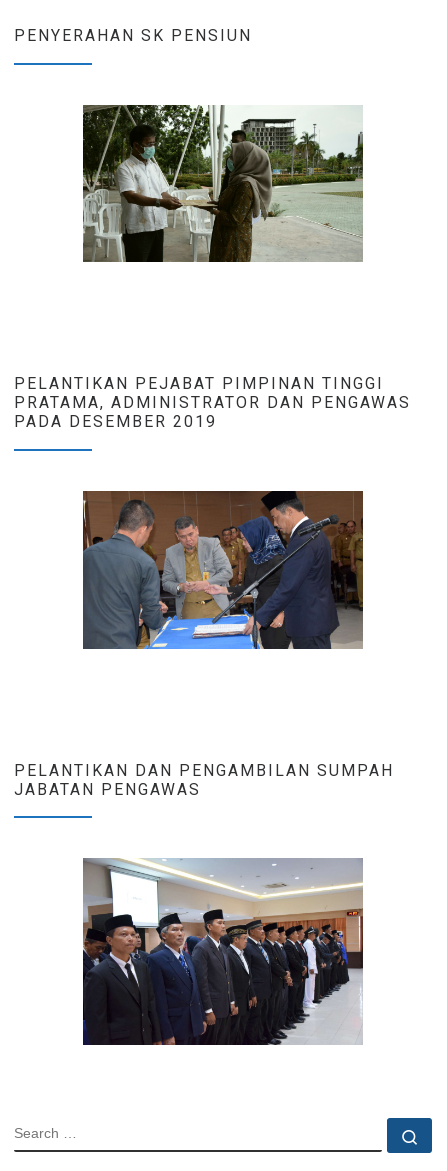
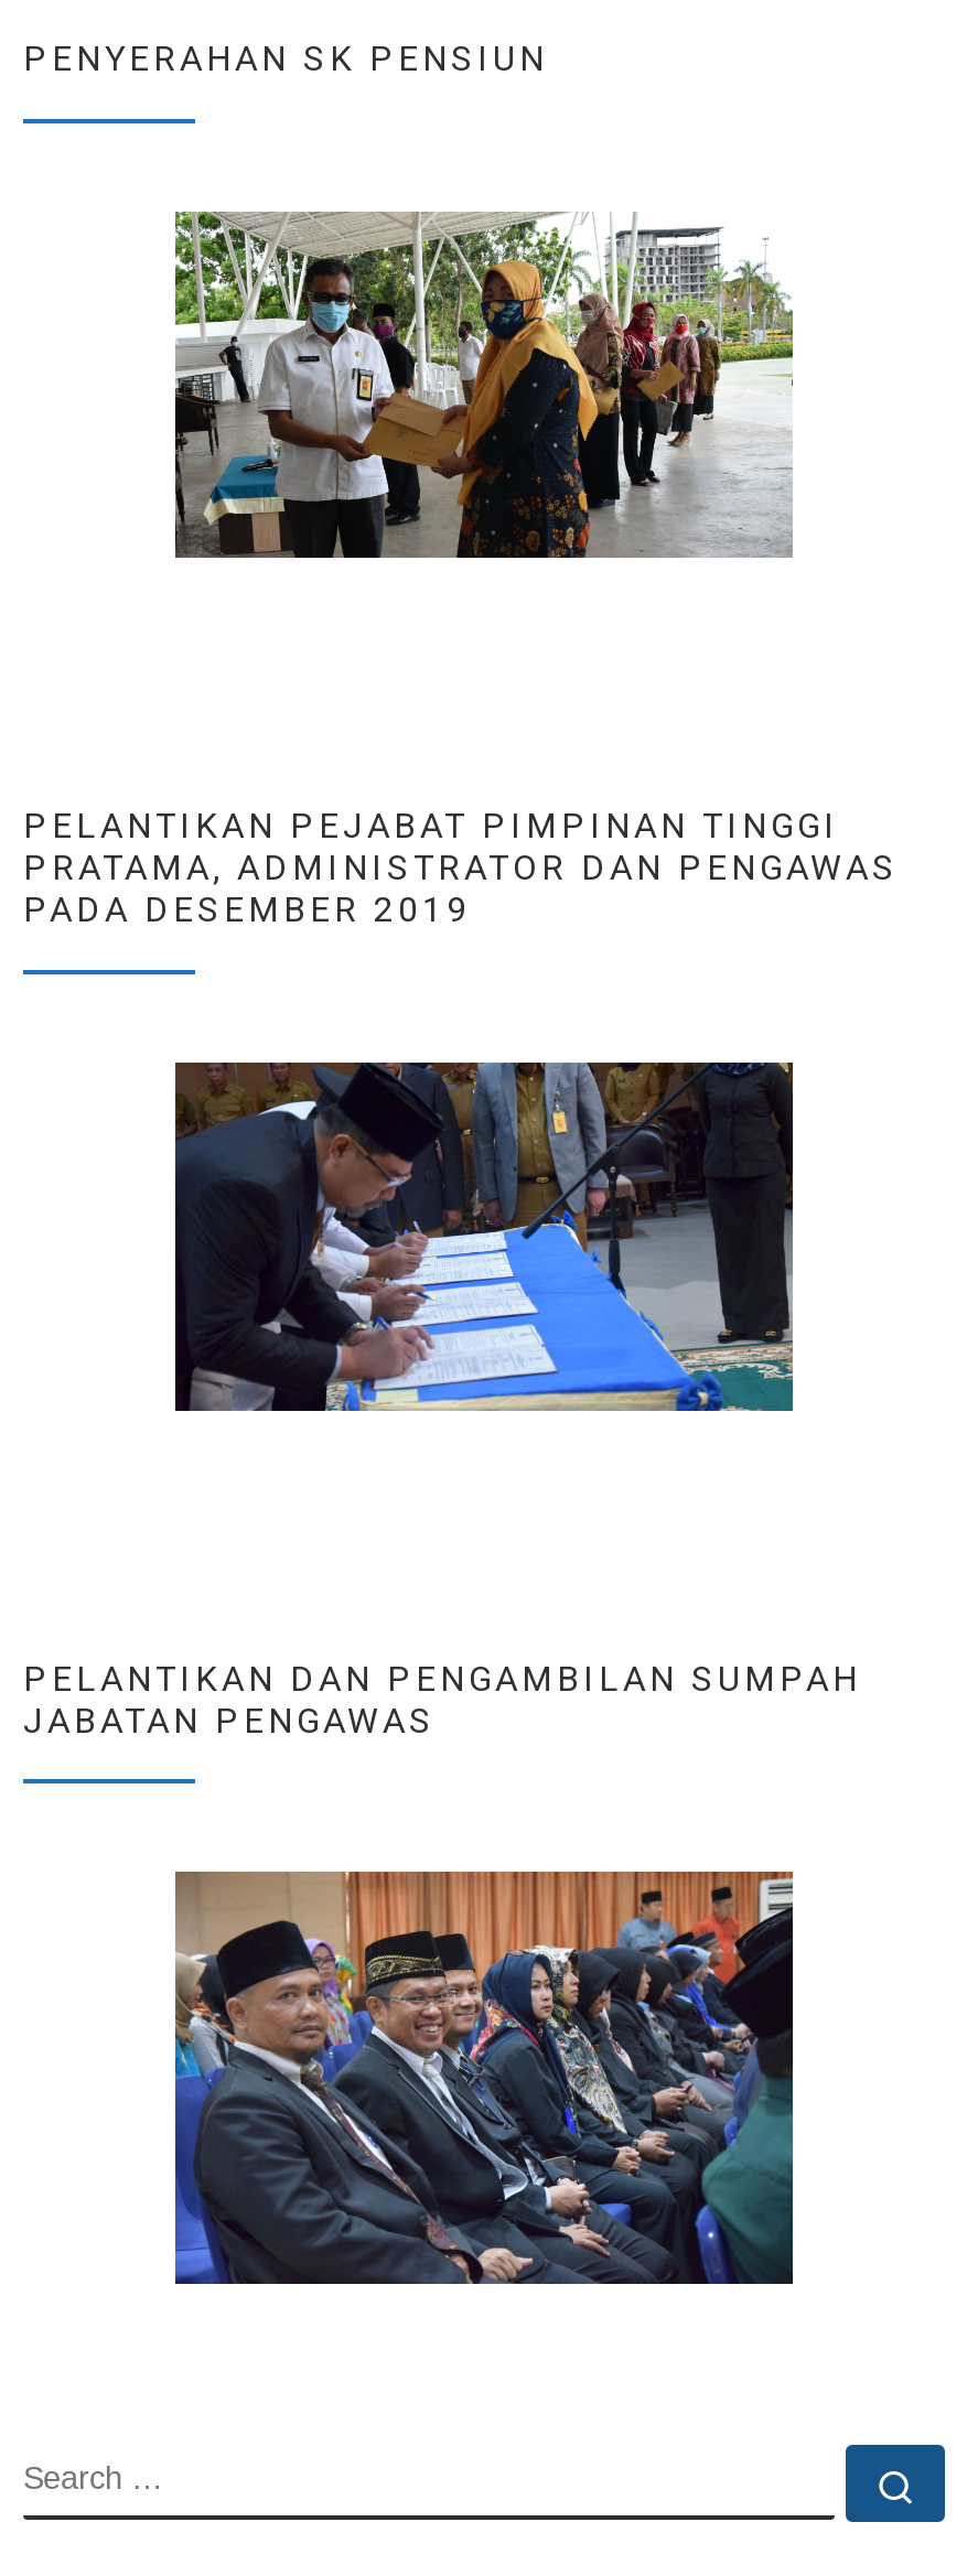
[82,105,364,263] [image] -> [173,212,795,560] [image]
[83,490,364,650] [image] -> [175,1060,795,1413] [image]
[82,858,364,1046] [image] -> [173,1869,795,2286] [image]

